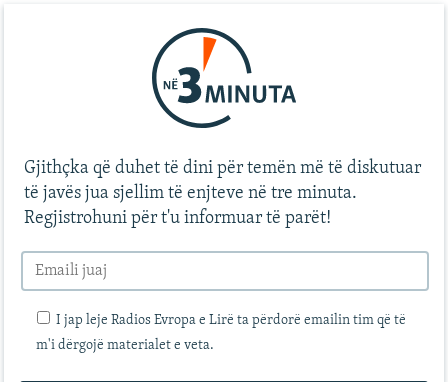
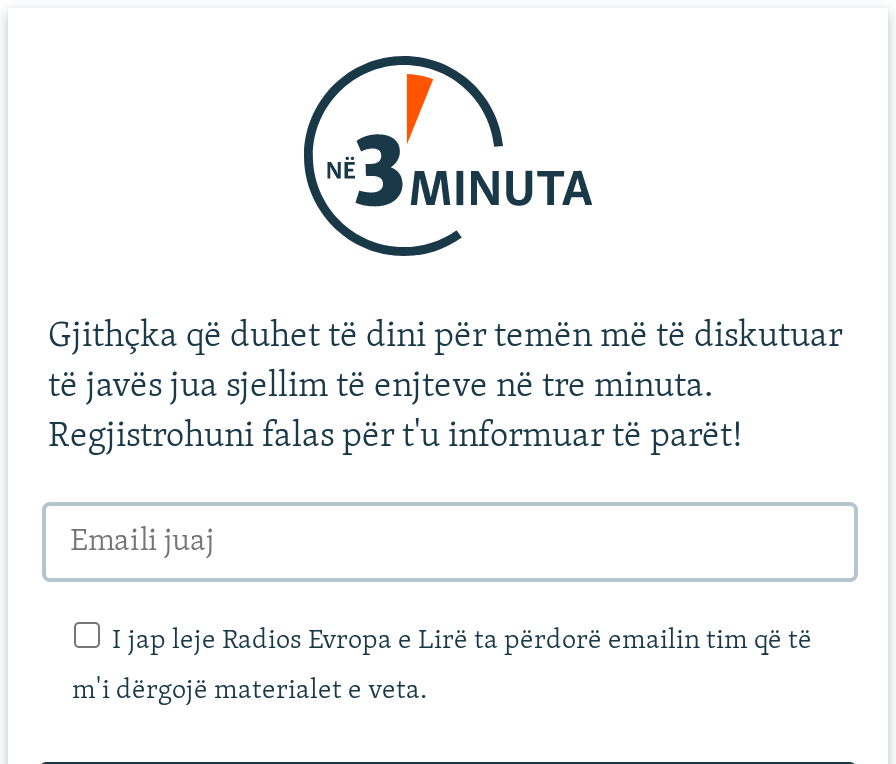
[24,209,331,228] Regjistrohuni për t'u informuar të parët! -> [48,418,742,456] Regjistrohuni falas për t'u informuar të parët!

